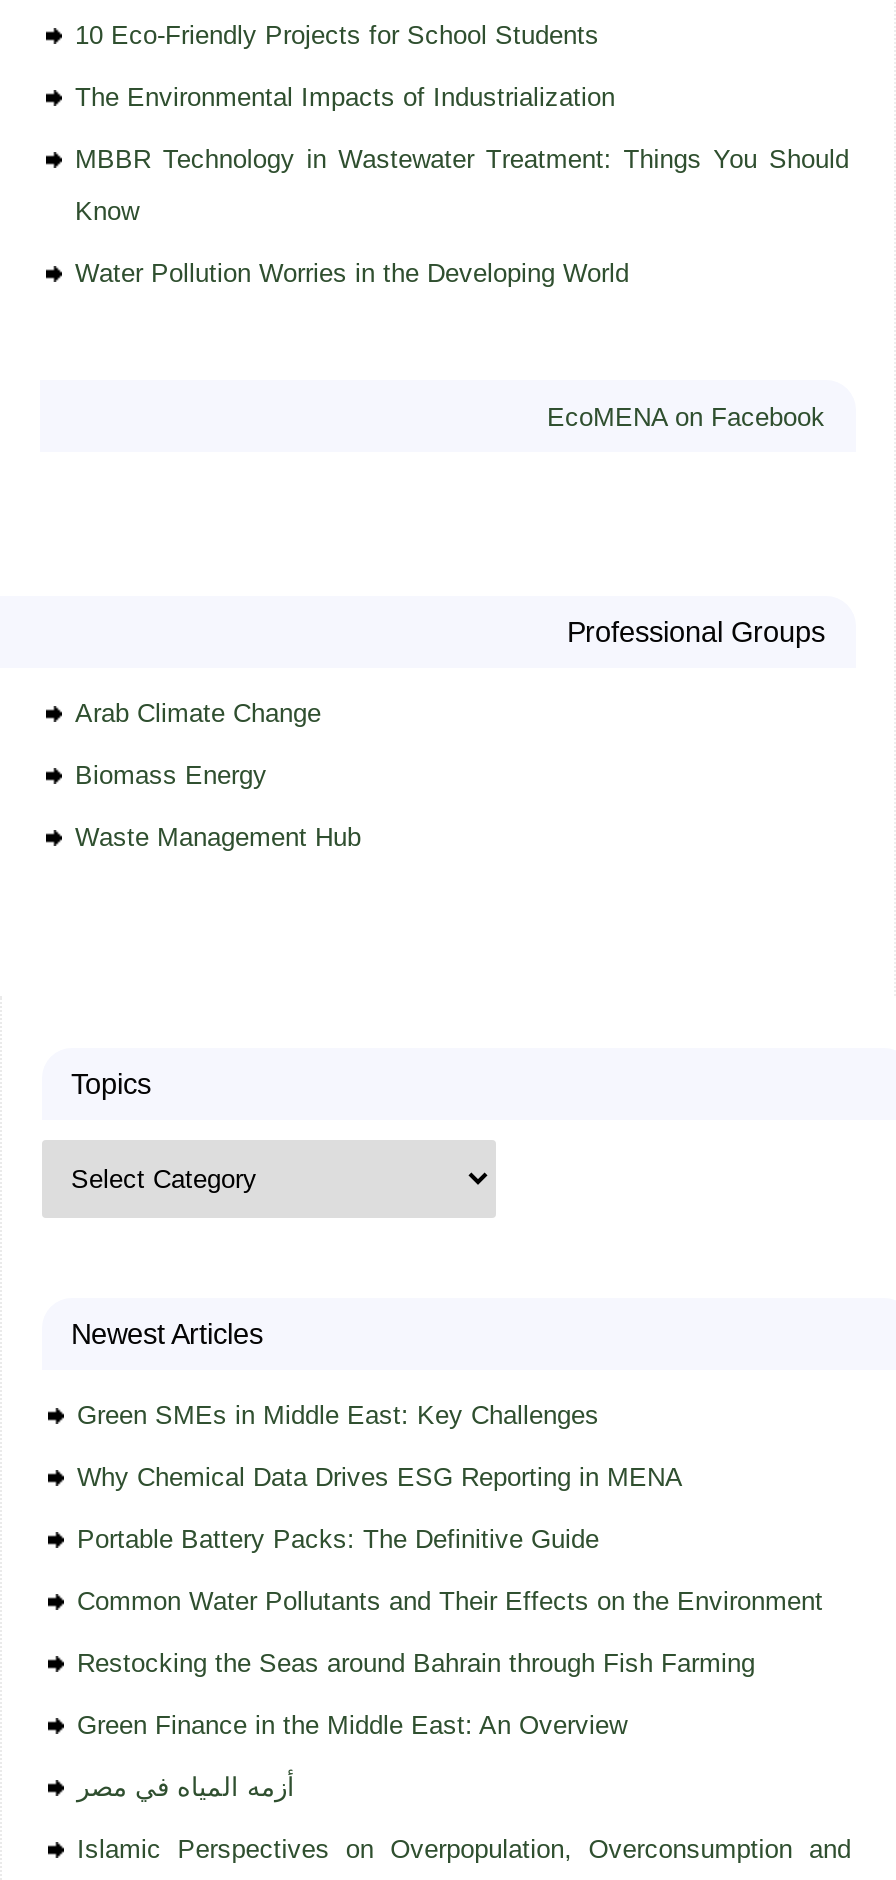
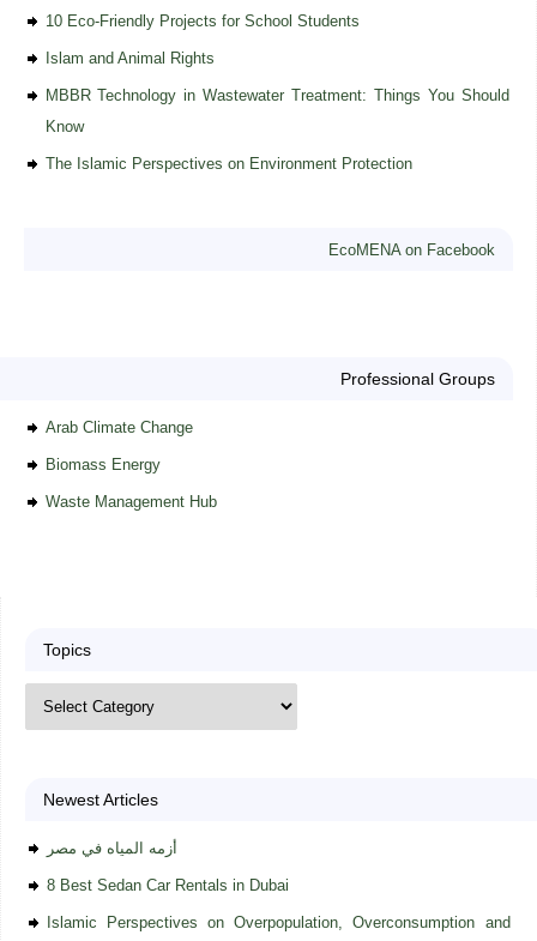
[75,82,615,112] The Environmental Impacts of Industrialization -> [45,49,214,67] Islam and Animal Rights
[75,258,629,288] Water Pollution Worries in the Developing World -> [45,155,412,173] The Islamic Perspectives on Environment Protection
[77,1400,823,1740] Green SMEs in Middle East: Key Challenges | Why Chemical Data Drives ESG Reporting in MENA | Portable Battery Packs: The Definitive Guide | Common Water Pollutants and Their Effects on the Environment | Restocking the Seas around Bahrain through Fish Farming | Green Finance in the Middle East: An Overview -> none
moved [77,1772,295,1802] -> [46,839,177,857]: أزمه المياه في مصر
none -> [46,877,288,894] 8 Best Sedan Car Rentals in Dubai

